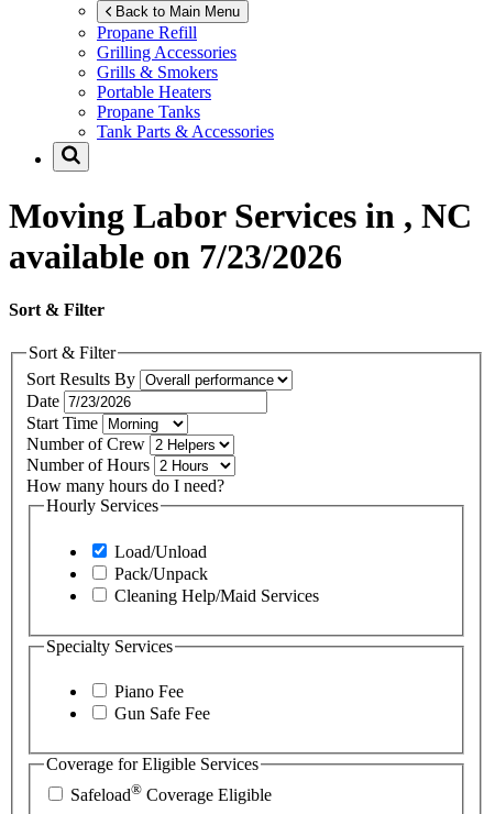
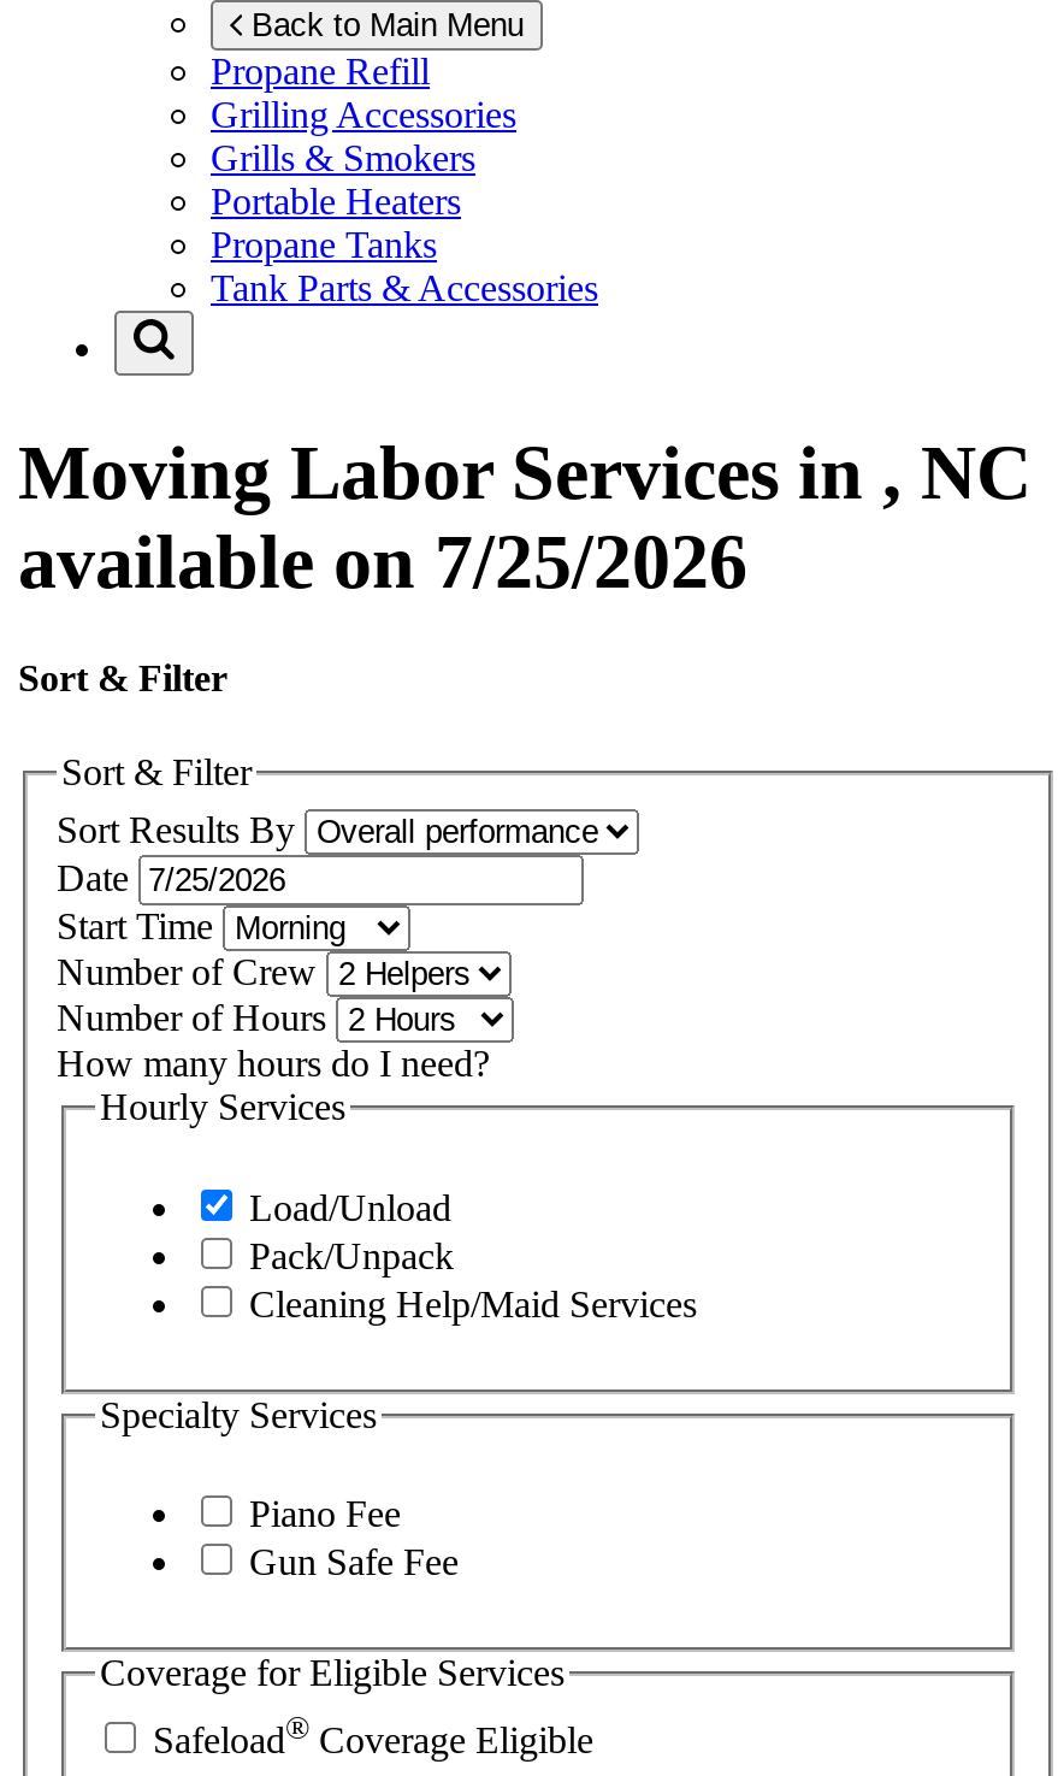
[9,236,342,276] available on 7/23/2026 -> [18,517,747,603] available on 7/25/2026

